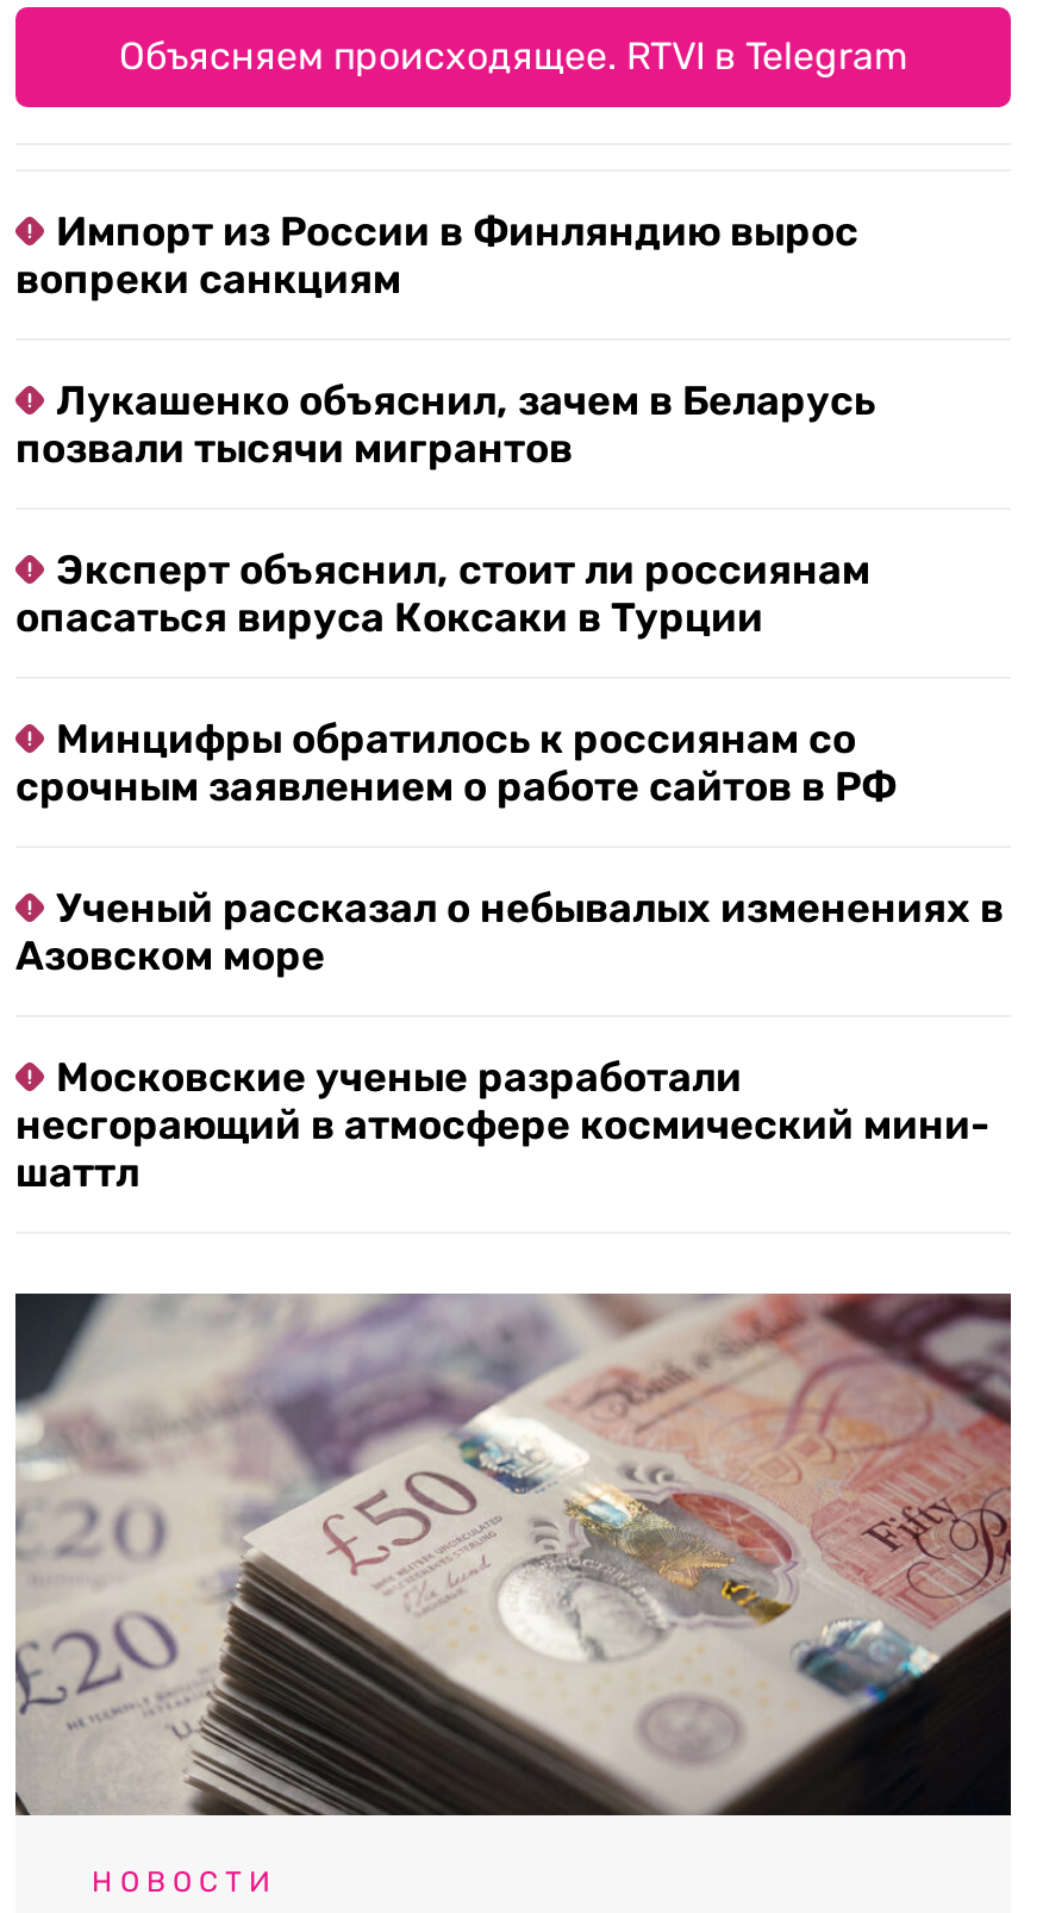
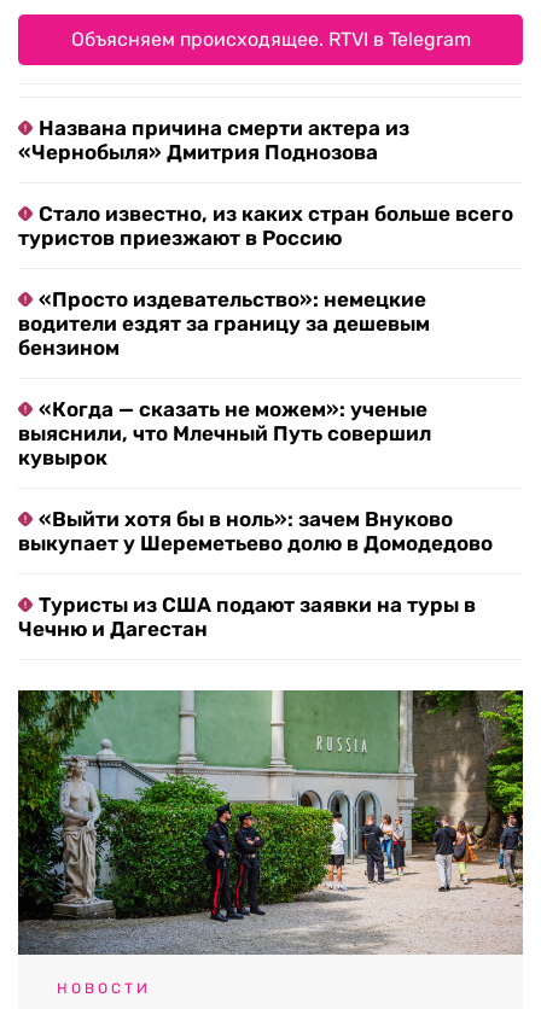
[15,207,858,303] Импорт из России в Финляндию вырос | вопреки санкциям -> [18,116,409,164] Названа причина смерти актера из | «Чернобыля» Дмитрия Поднозова
[15,377,875,472] Лукашенко объяснил, зачем в Беларусь | позвали тысячи мигрантов -> [18,202,513,250] Стало известно, из каких стран больше всего | туристов приезжают в Россию
[15,546,870,641] Эксперт объяснил, стоит ли россиянам | опасаться вируса Коксаки в Турции -> [18,287,430,360] «Просто издевательство»: немецкие | водители ездят за границу за дешевым | бензином
[15,715,897,810] Минцифры обратилось к россиянам со | срочным заявлением о работе сайтов в РФ -> [18,397,431,470] «Когда — сказать не можем»: ученые | выяснили, что Млечный Путь совершил | кувырок
[15,884,1004,979] Ученый рассказал о небывалых изменениях в | Азовском море -> [18,507,493,555] «Выйти хотя бы в ноль»: зачем Внуково | выкупает у Шереметьево долю в Домодедово
[15,1053,989,1196] Московские ученые разработали | несгорающий в атмосфере космический мини- | шаттл -> [18,593,476,641] Туристы из США подают заявки на туры в | Чечню и Дагестан
[13,1291,1013,1818] [image] -> [17,689,524,955] [image]

